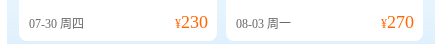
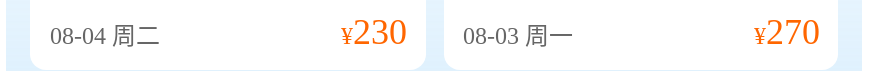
[29,17,84,31] 07-30周四 -> [50,22,160,50] 08-04周二

